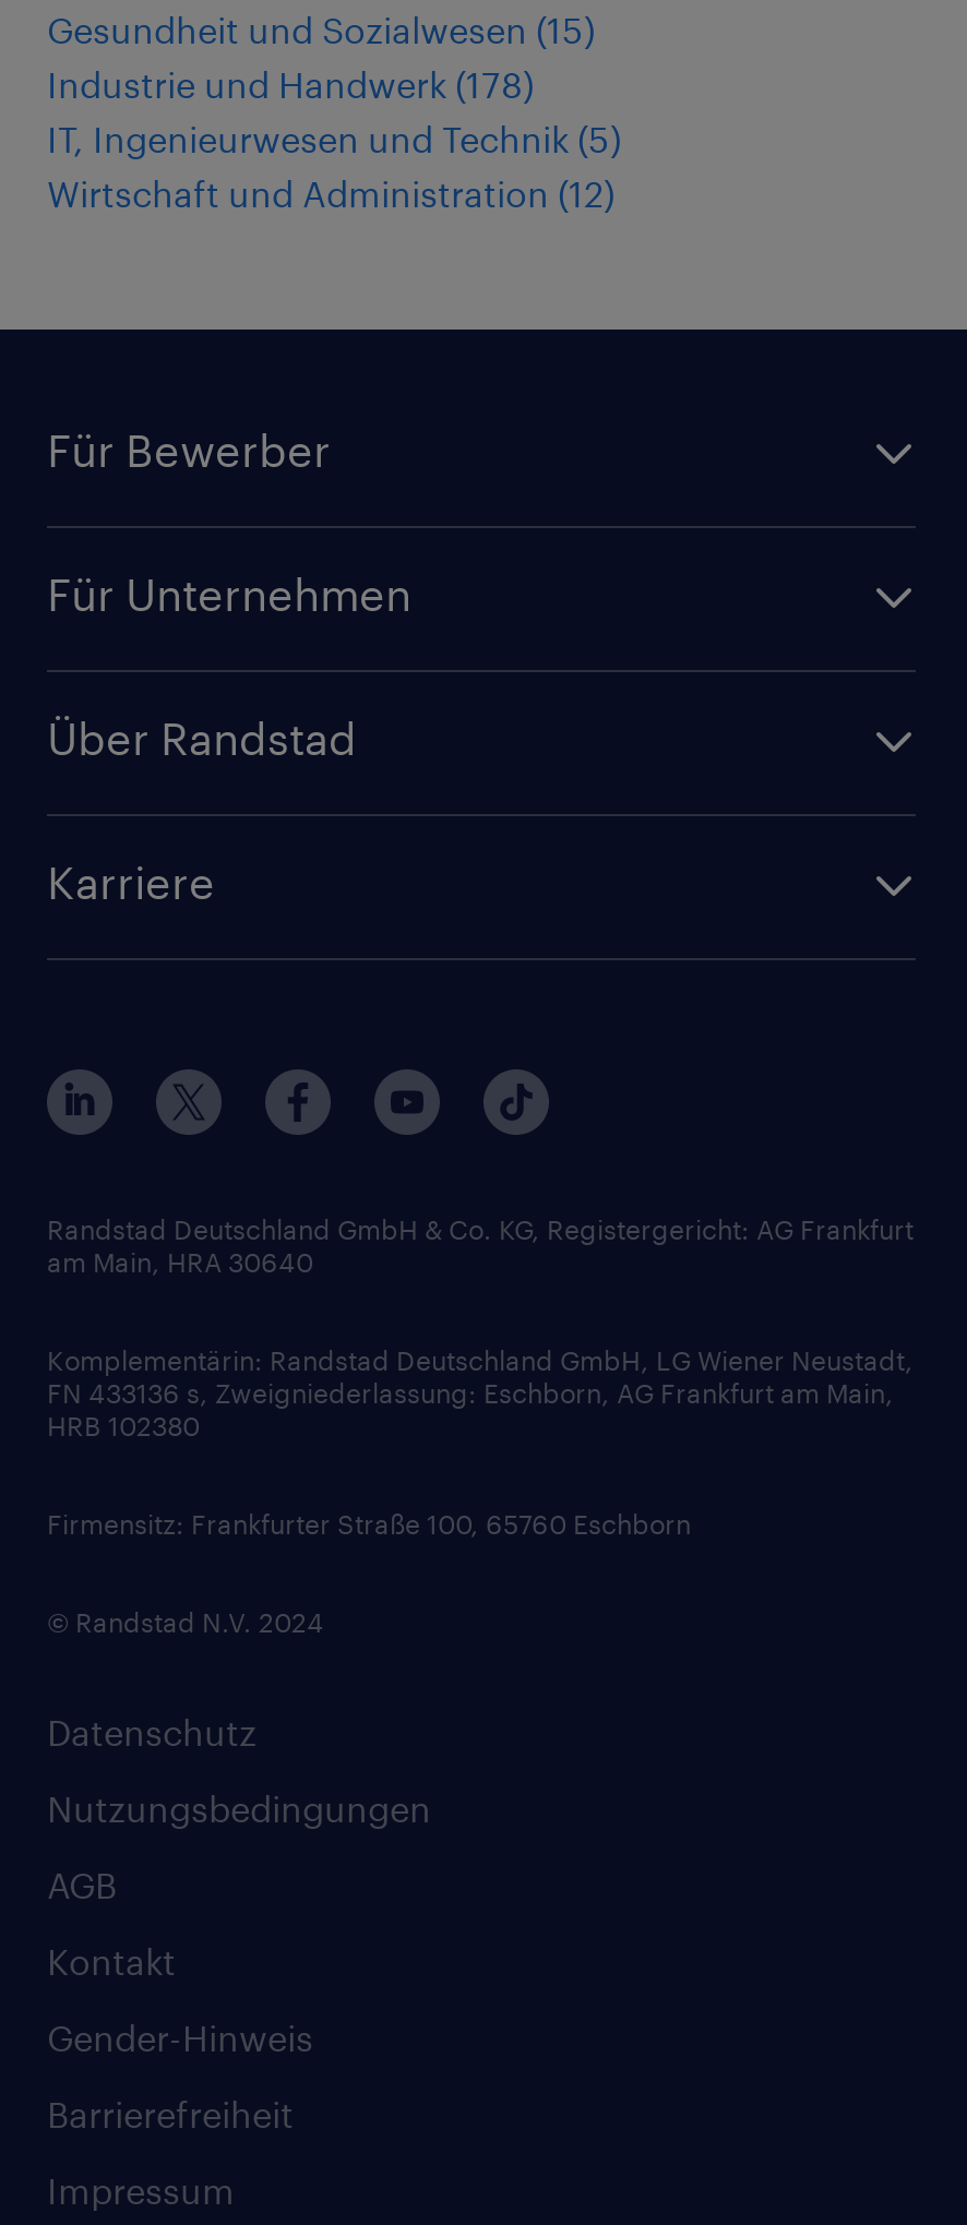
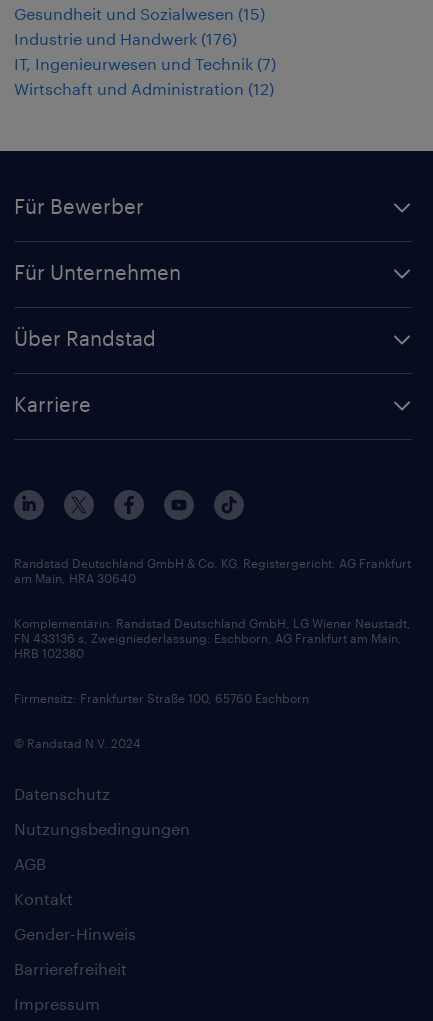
[47,62,534,104] Industrie und Handwerk (178) -> [14,28,237,47] Industrie und Handwerk (176)
[47,117,621,158] IT, Ingenieurwesen und Technik (5) -> [14,53,276,72] IT, Ingenieurwesen und Technik (7)

